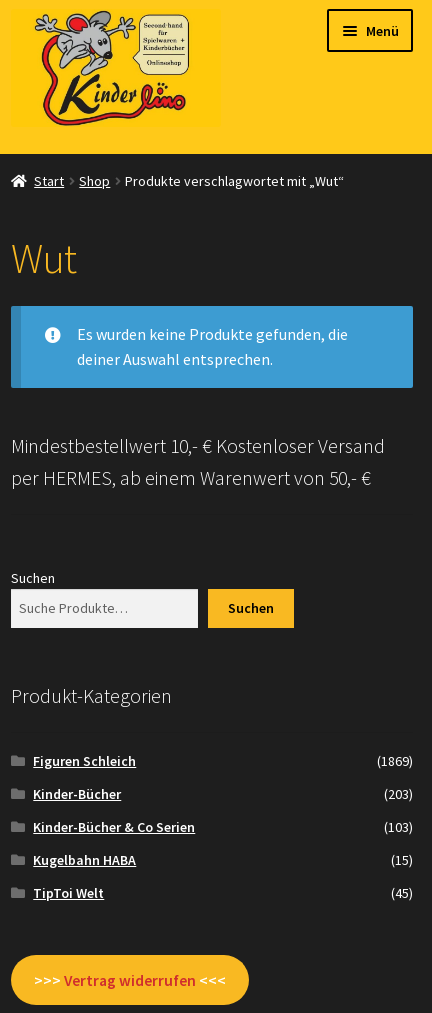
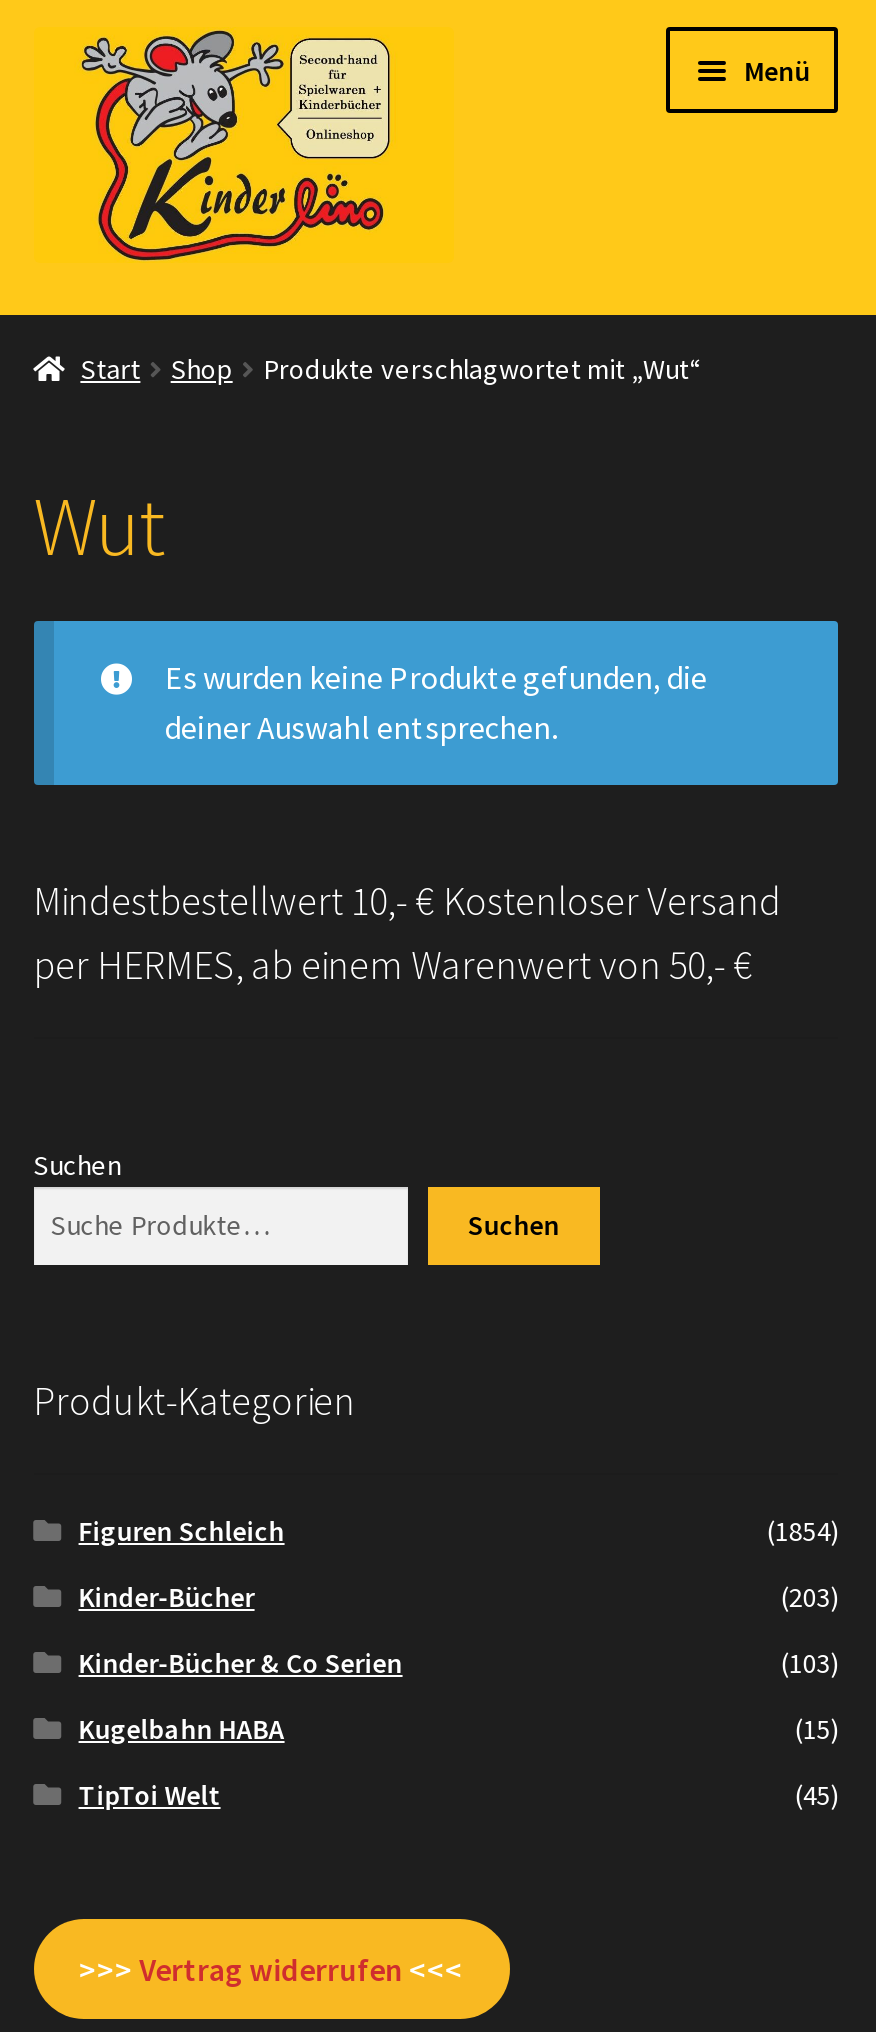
[377,752,413,770] (1869) -> [767,1514,839,1550] (1854)

